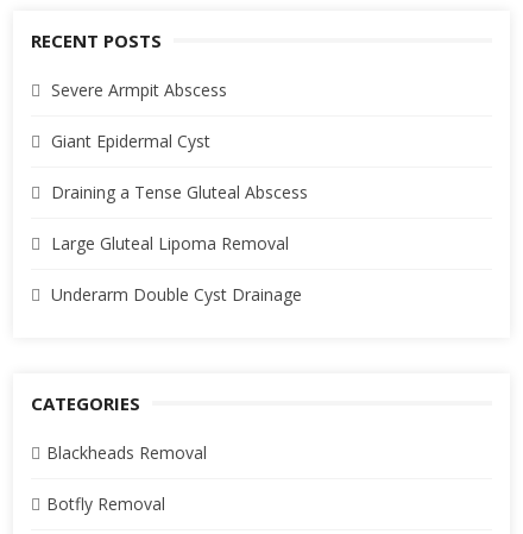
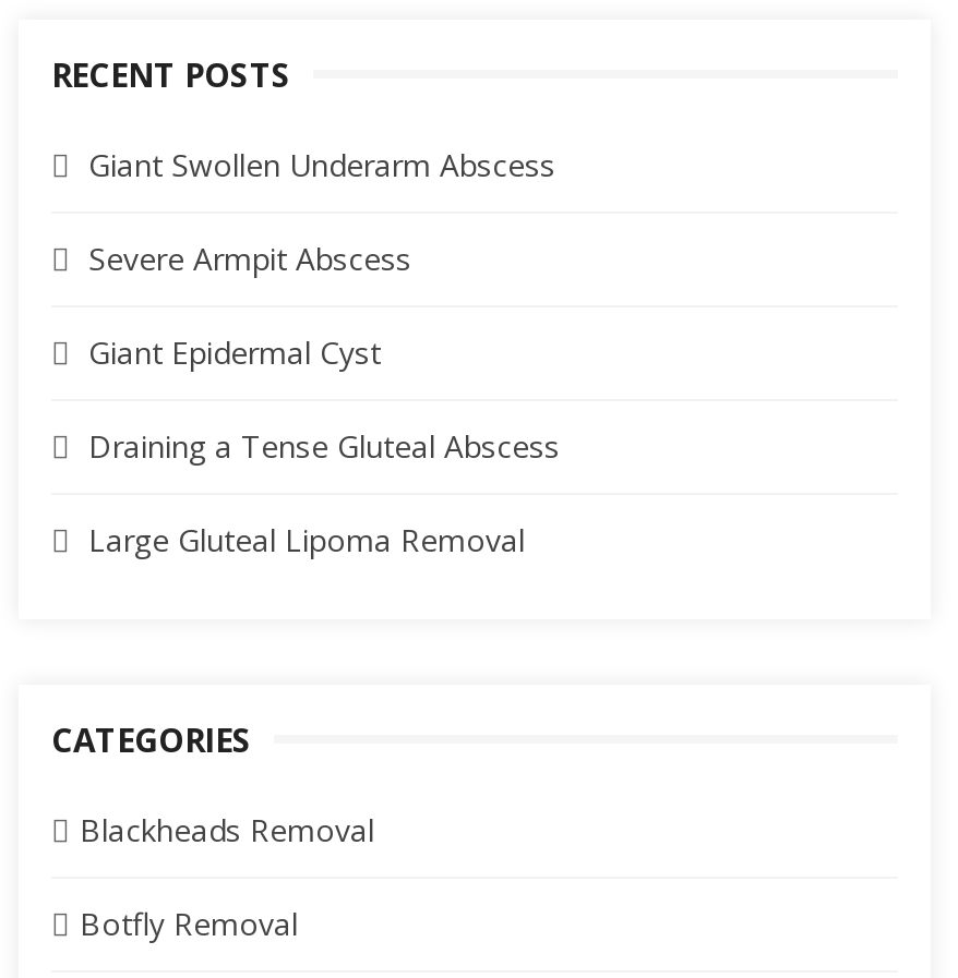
none -> [88,144,555,186] Giant Swollen Underarm Abscess
moved [51,79,308,255] -> [88,238,560,561]: Severe Armpit Abscess | Giant Epidermal Cyst | Draining a Tense Gluteal Abscess | Large Gluteal Lipoma Removal
[51,283,302,306] Underarm Double Cyst Drainage -> none

